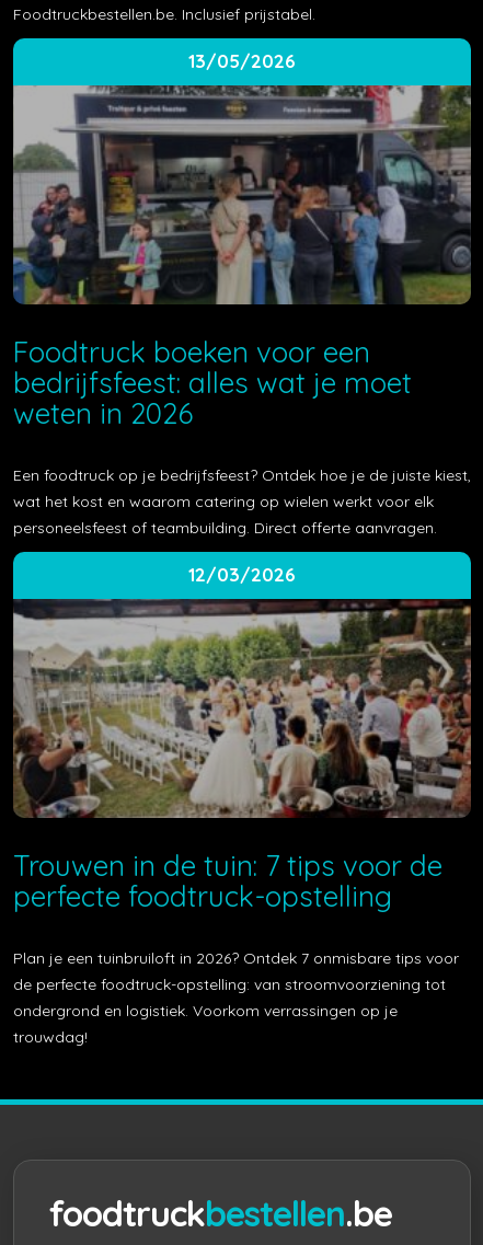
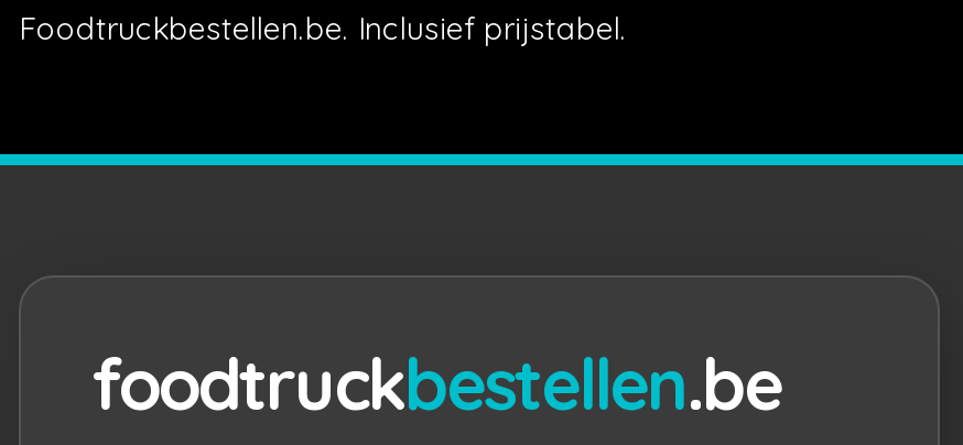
[12,37,472,306] [image] | 13/05/2026 -> none
[12,334,472,819] [image] | Foodtruck boeken voor een | bedrijfsfeest: alles wat je moet | weten in 2026 | Een foodtruck op je bedrijfsfeest? Ontdek hoe je de juiste kiest, | wat het kost en waarom catering op wielen werkt voor elk | personeelsfeest of teambuilding. Direct offerte aanvragen. | 12/03/2026 -> none
[13,848,459,1047] Trouwen in de tuin: 7 tips voor de | perfecte foodtruck-opstelling | Plan je een tuinbruiloft in 2026? Ontdek 7 onmisbare tips voor | de perfecte foodtruck-opstelling: van stroomvoorziening tot | ondergrond en logistiek. Voorkom verrassingen op je | trouwdag! -> none

